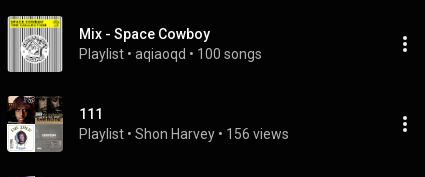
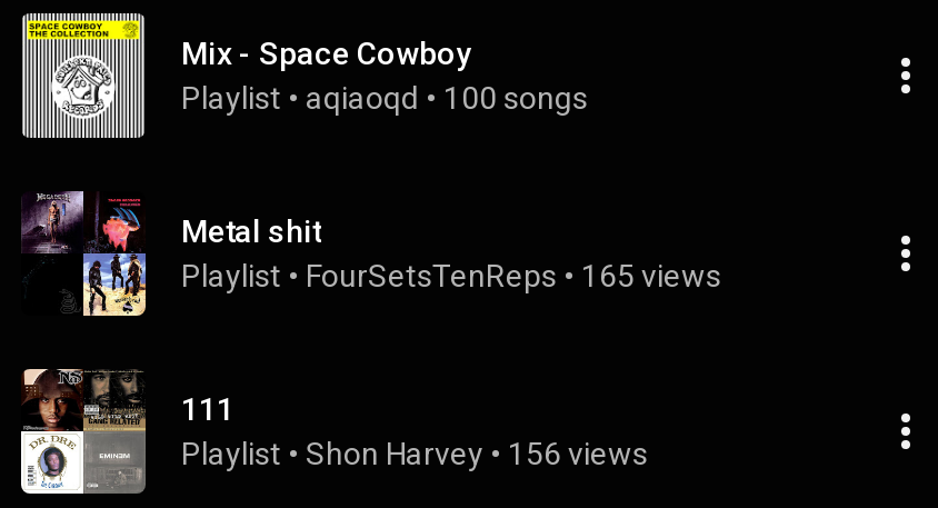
none -> [21,191,721,316] [image] | Metal shit | Playlist • FourSetsTenReps • 165 views

